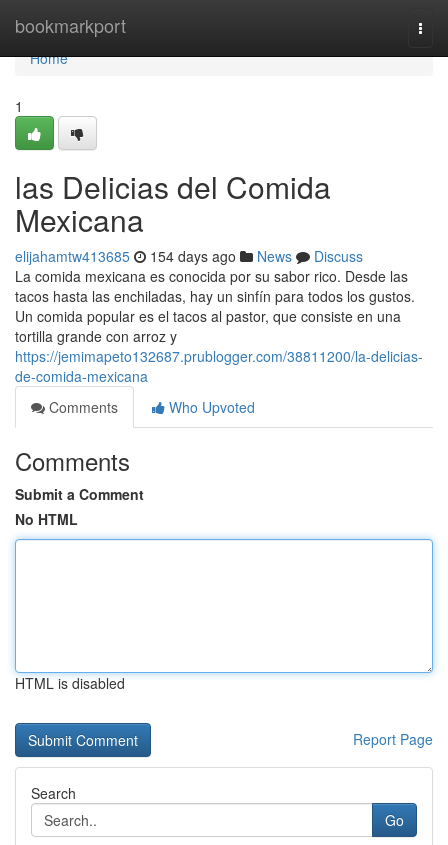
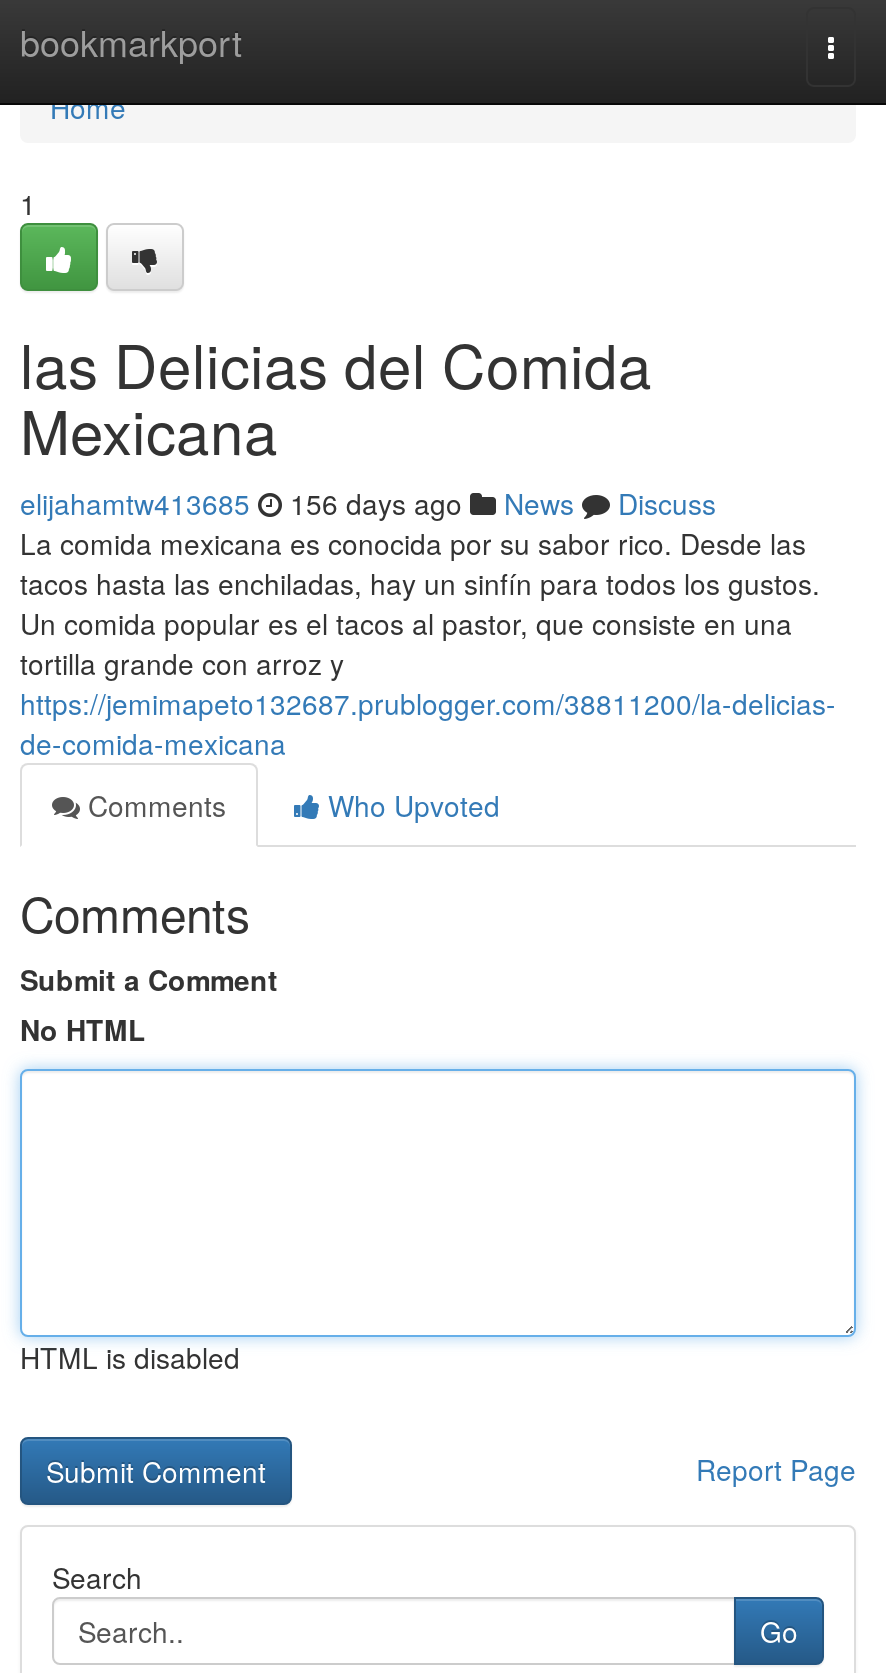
[15,246,363,266] elijahamtw413685 154 days ago News Discuss -> [20,483,716,523] elijahamtw413685 156 days ago News Discuss

